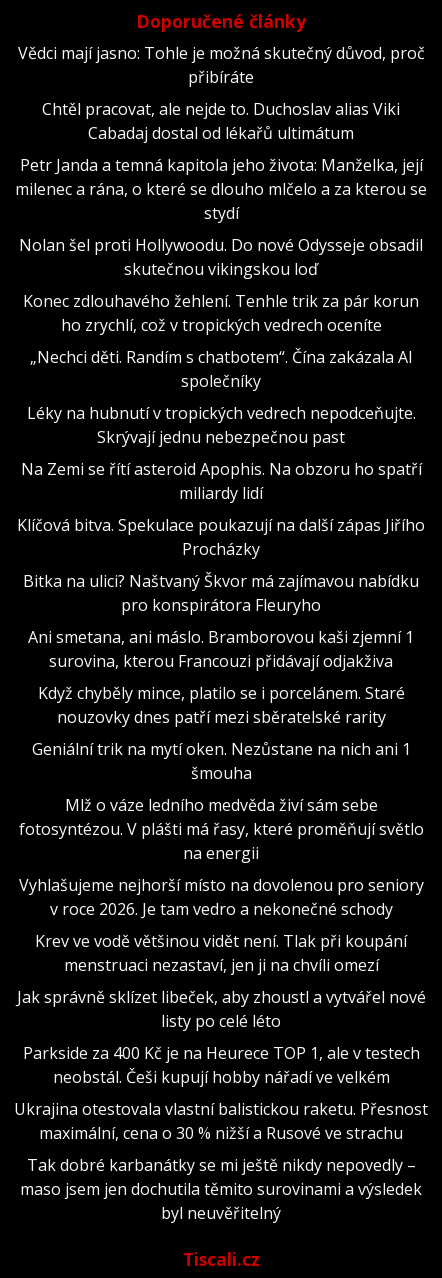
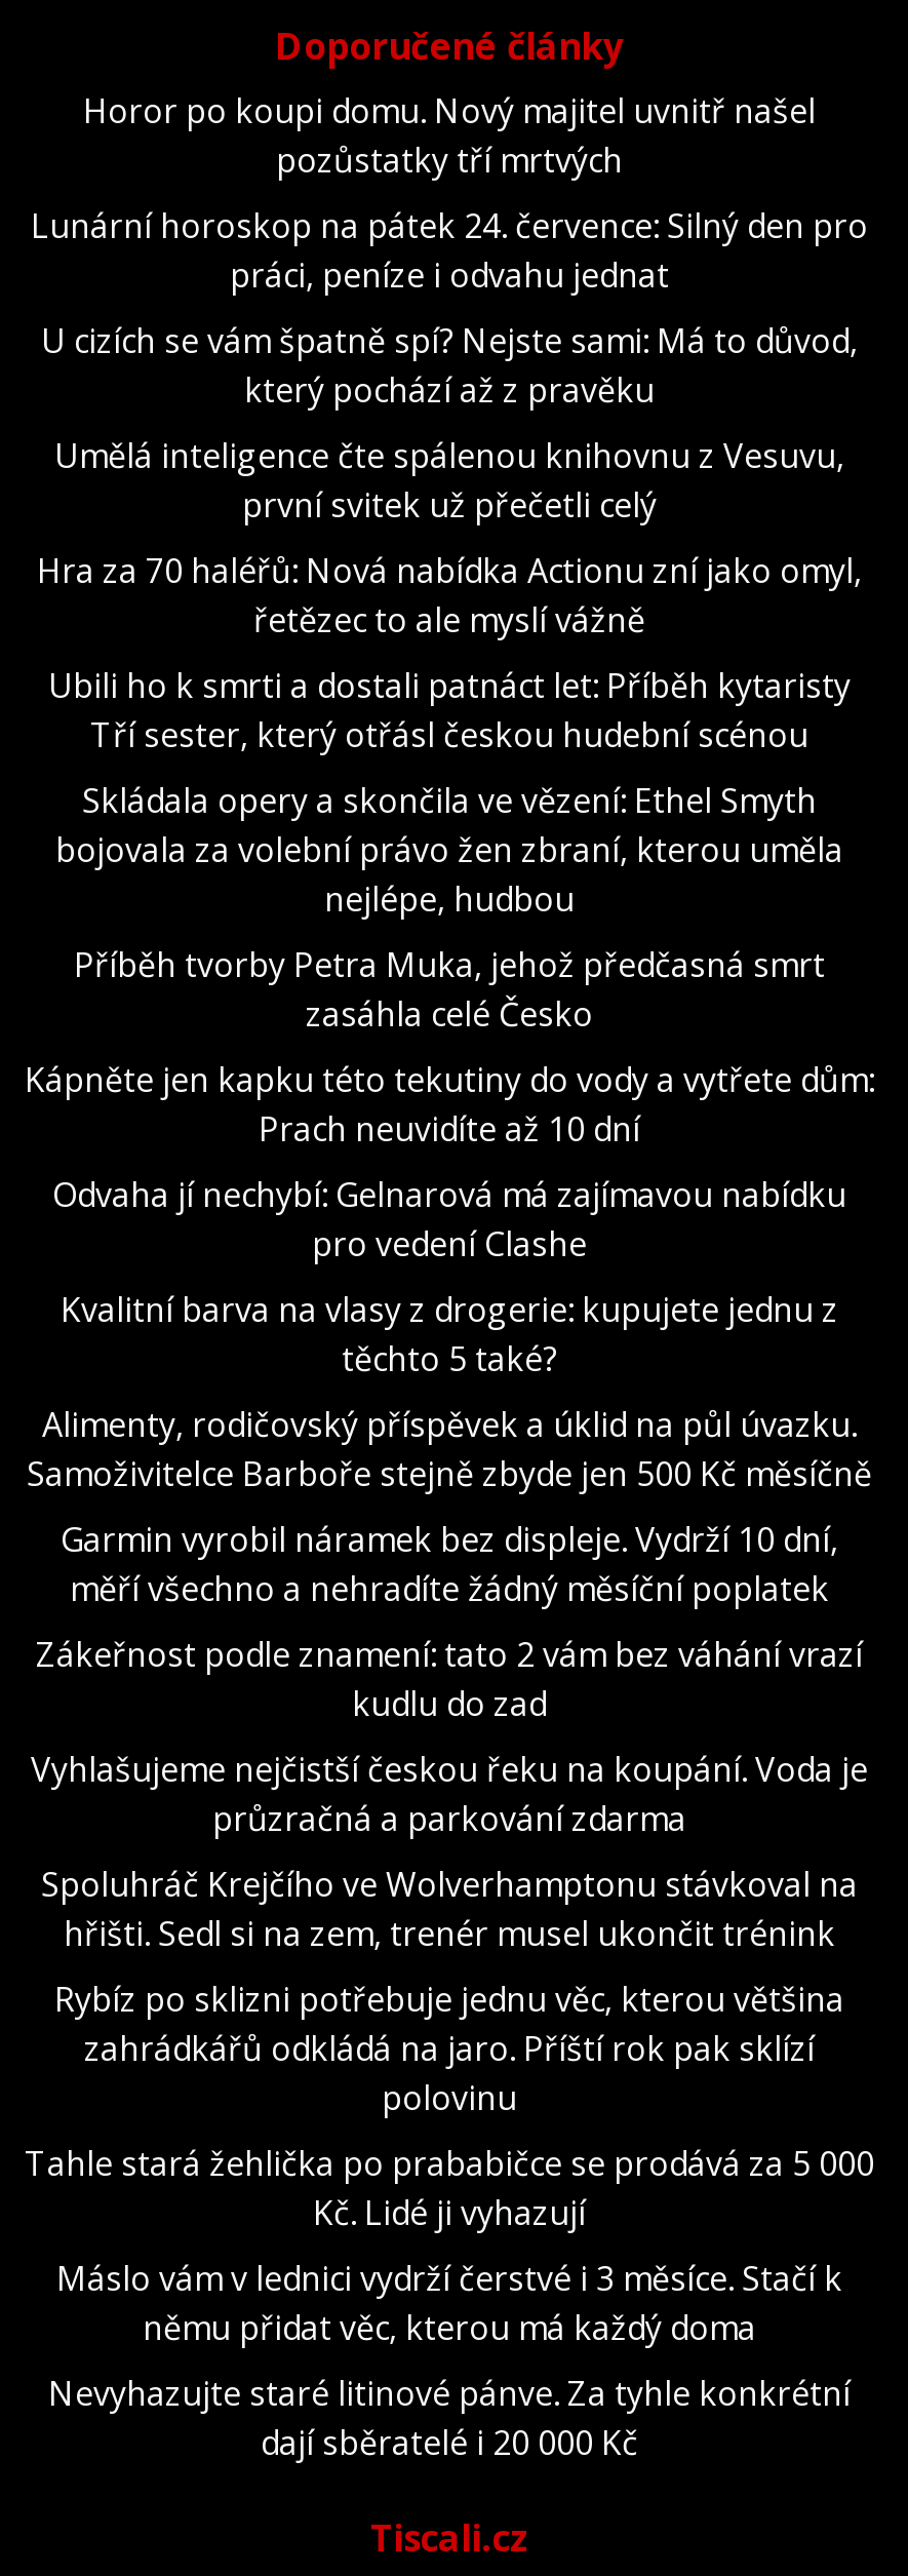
[17,42,424,88] Vědci mají jasno: Tohle je možná skutečný důvod, proč | přibíráte -> [83,88,816,183] Horor po koupi domu. Nový majitel uvnitř našel | pozůstatky tří mrtvých
[42,98,400,144] Chtěl pracovat, ale nejde to. Duchoslav alias Viki | Cabadaj dostal od lékařů ultimátum -> [31,203,868,298] Lunární horoskop na pátek 24. července: Silný den pro | práci, peníze i odvahu jednat
[15,154,427,224] Petr Janda a temná kapitola jeho života: Manželka, její | milenec a rána, o které se dlouho mlčelo a za kterou se | stydí -> [41,318,858,413] U cizích se vám špatně spí? Nejste sami: Má to důvod, | který pochází až z pravěku
[19,234,423,280] Nolan šel proti Hollywoodu. Do nové Odysseje obsadil | skutečnou vikingskou loď -> [54,433,844,528] Umělá inteligence čte spálenou knihovnu z Vesuvu, | první svitek už přečetli celý
[23,290,419,336] Konec zdlouhavého žehlení. Tenhle trik za pár korun | ho zrychlí, což v tropických vedrech oceníte -> [37,548,862,642] Hra za 70 haléřů: Nová nabídka Actionu zní jako omyl, | řetězec to ale myslí vážně
[29,346,412,392] „Nechci děti. Randím s chatbotem“. Čína zakázala AI | společníky -> [48,663,851,757] Ubili ho k smrti a dostali patnáct let: Příběh kytaristy | Tří sester, který otřásl českou hudební scénou
[26,402,415,448] Léky na hubnutí v tropických vedrech nepodceňujte. | Skrývají jednu nebezpečnou past -> [55,778,843,922] Skládala opery a skončila ve vězení: Ethel Smyth | bojovala za volební právo žen zbraní, kterou uměla | nejlépe, hudbou
[20,458,421,504] Na Zemi se řítí asteroid Apophis. Na obzoru ho spatří | miliardy lidí -> [74,942,825,1037] Příběh tvorby Petra Muka, jehož předčasná smrt | zasáhla celé Česko
[17,514,425,560] Klíčová bitva. Spekulace poukazují na další zápas Jiřího | Procházky -> [25,1057,874,1152] Kápněte jen kapku této tekutiny do vody a vytřete dům: | Prach neuvidíte až 10 dní
[23,570,419,616] Bitka na ulici? Naštvaný Škvor má zajímavou nabídku | pro konspirátora Fleuryho -> [52,1172,846,1266] Odvaha jí nechybí: Gelnarová má zajímavou nabídku | pro vedení Clashe
[28,626,414,672] Ani smetana, ani máslo. Bramborovou kaši zjemní 1 | surovina, kterou Francouzi přidávají odjakživa -> [61,1287,838,1381] Kvalitní barva na vlasy z drogerie: kupujete jednu z | těchto 5 také?
[37,682,404,728] Když chyběly mince, platilo se i porcelánem. Staré | nouzovky dnes patří mezi sběratelské rarity -> [27,1402,872,1496] Alimenty, rodičovský příspěvek a úklid na půl úvazku. | Samoživitelce Barboře stejně zbyde jen 500 Kč měsíčně
[31,738,410,784] Geniální trik na mytí oken. Nezůstane na nich ani 1 | šmouha -> [61,1517,838,1611] Garmin vyrobil náramek bez displeje. Vydrží 10 dní, | měří všechno a nehradíte žádný měsíční poplatek
[18,794,423,864] Mlž o váze ledního medvěda živí sám sebe | fotosyntézou. V plášti má řasy, které proměňují světlo | na energii -> [36,1632,863,1726] Zákeřnost podle znamení: tato 2 vám bez váhání vrazí | kudlu do zad
[18,874,423,920] Vyhlašujeme nejhorší místo na dovolenou pro seniory | v roce 2026. Je tam vedro a nekonečné schody -> [31,1747,868,1841] Vyhlašujeme nejčistší českou řeku na koupání. Voda je | průzračná a parkování zdarma
[35,930,407,976] Krev ve vodě většinou vidět není. Tlak při koupání | menstruaci nezastaví, jen ji na chvíli omezí -> [41,1862,858,1956] Spoluhráč Krejčího ve Wolverhamptonu stávkoval na | hřišti. Sedl si na zem, trenér musel ukončit trénink
[16,986,425,1032] Jak správně sklízet libeček, aby zhoustl a vytvářel nové | listy po celé léto -> [54,1977,844,2120] Rybíz po sklizni potřebuje jednu věc, kterou většina | zahrádkářů odkládá na jaro. Příští rok pak sklízí | polovinu
[22,1042,419,1088] Parkside za 400 Kč je na Heurece TOP 1, ale v testech | neobstál. Češi kupují hobby nářadí ve velkém -> [25,2141,874,2235] Tahle stará žehlička po prababičce se prodává za 5 000 | Kč. Lidé ji vyhazují
[14,1098,428,1144] Ukrajina otestovala vlastní balistickou raketu. Přesnost | maximální, cena o 30 % nižší a Rusové ve strachu -> [56,2256,842,2350] Máslo vám v lednici vydrží čerstvé i 3 měsíce. Stačí k | němu přidat věc, kterou má každý doma
[20,1154,422,1224] Tak dobré karbanátky se mi ještě nikdy nepovedly – | maso jsem jen dochutila těmito surovinami a výsledek | byl neuvěřitelný -> [48,2371,851,2465] Nevyhazujte staré litinové pánve. Za tyhle konkrétní | dají sběratelé i 20 000 Kč

